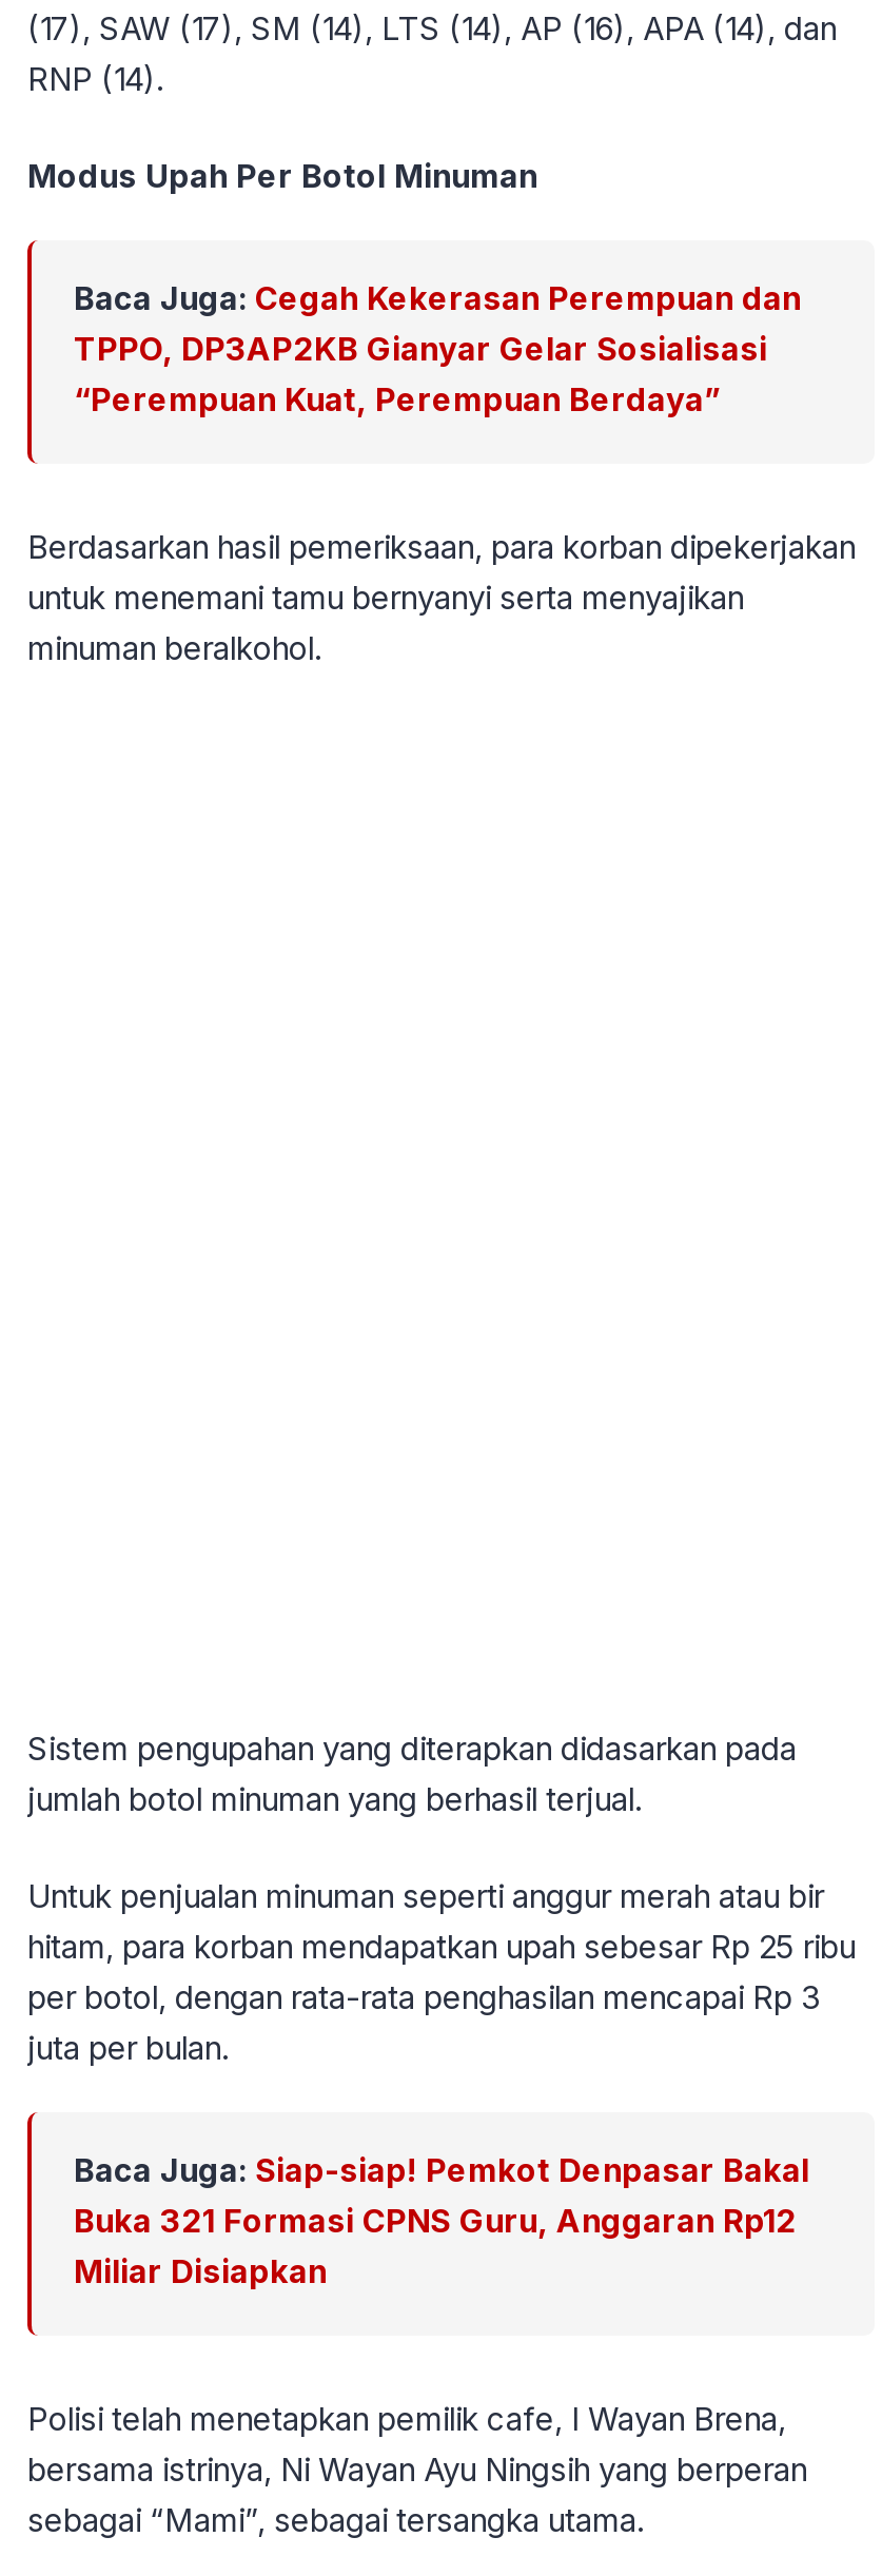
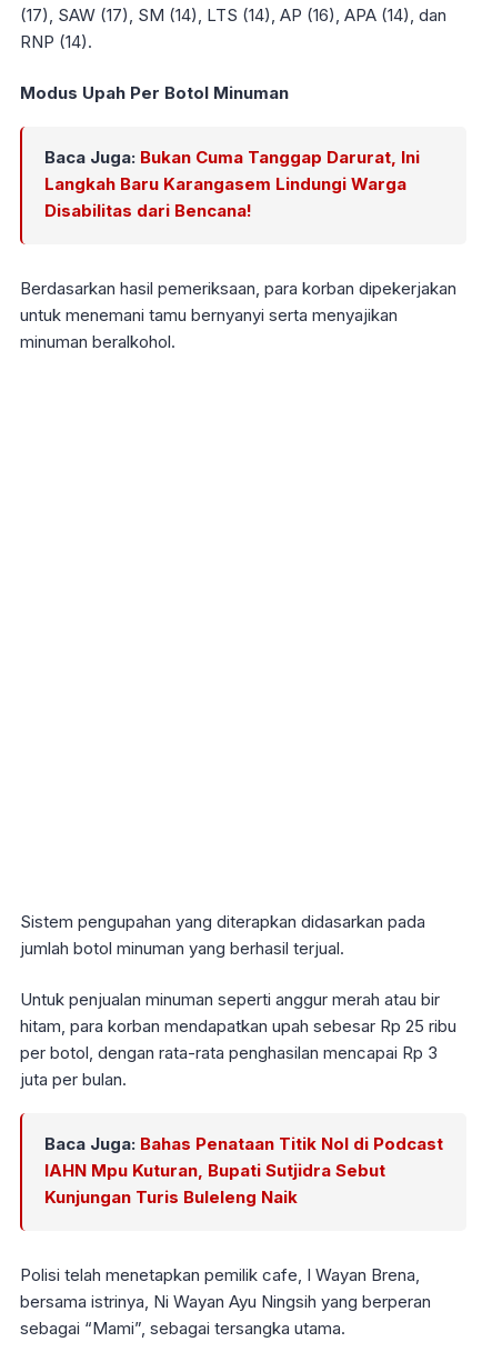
[74,277,801,419] Baca Juga: Cegah Kekerasan Perempuan dan | TPPO, DP3AP2KB Gianyar Gelar Sosialisasi | “Perempuan Kuat, Perempuan Berdaya” -> [44,146,420,221] Baca Juga: Bukan Cuma Tanggap Darurat, Ini | Langkah Baru Karangasem Lindungi Warga | Disabilitas dari Bencana!
[74,2149,809,2291] Baca Juga: Siap-siap! Pemkot Denpasar Bakal | Buka 321 Formasi CPNS Guru, Anggaran Rp12 | Miliar Disiapkan -> [44,1133,443,1207] Baca Juga: Bahas Penataan Titik Nol di Podcast | IAHN Mpu Kuturan, Bupati Sutjidra Sebut | Kunjungan Turis Buleleng Naik

